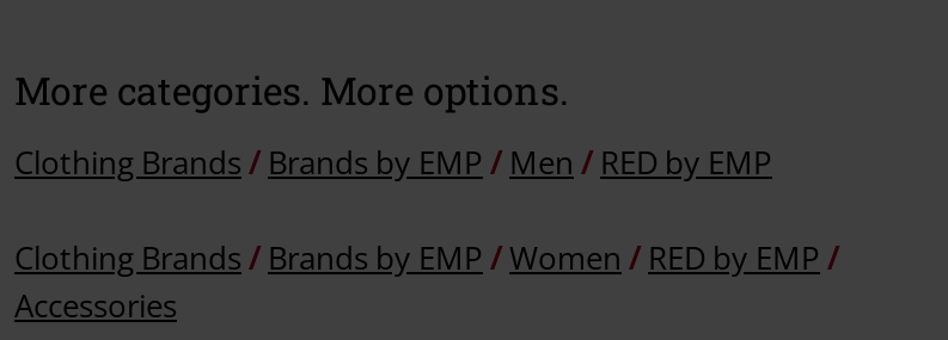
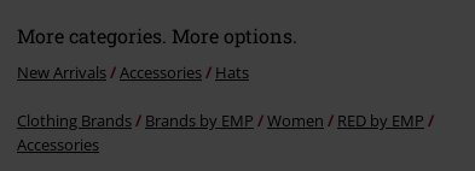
[14,141,772,184] Clothing Brands | Brands by EMP | Men | RED by EMP -> [17,62,249,83] New Arrivals | Accessories | Hats

